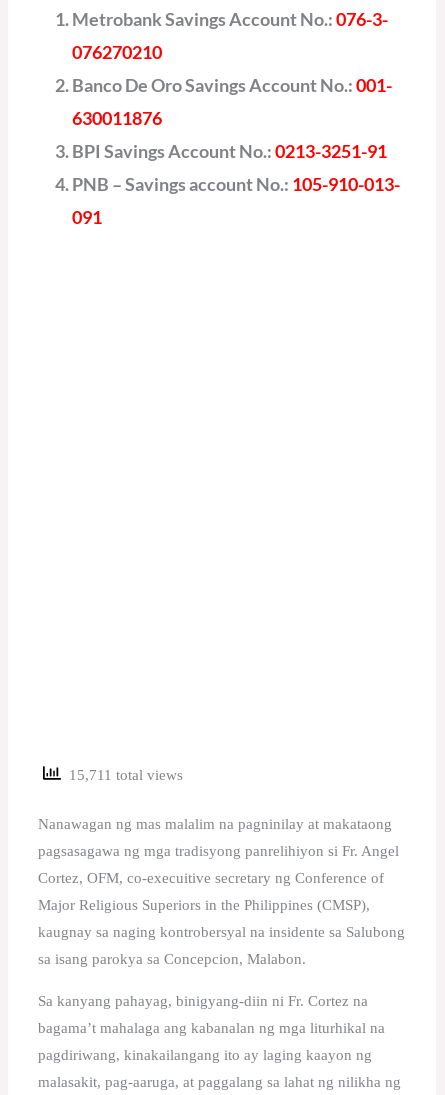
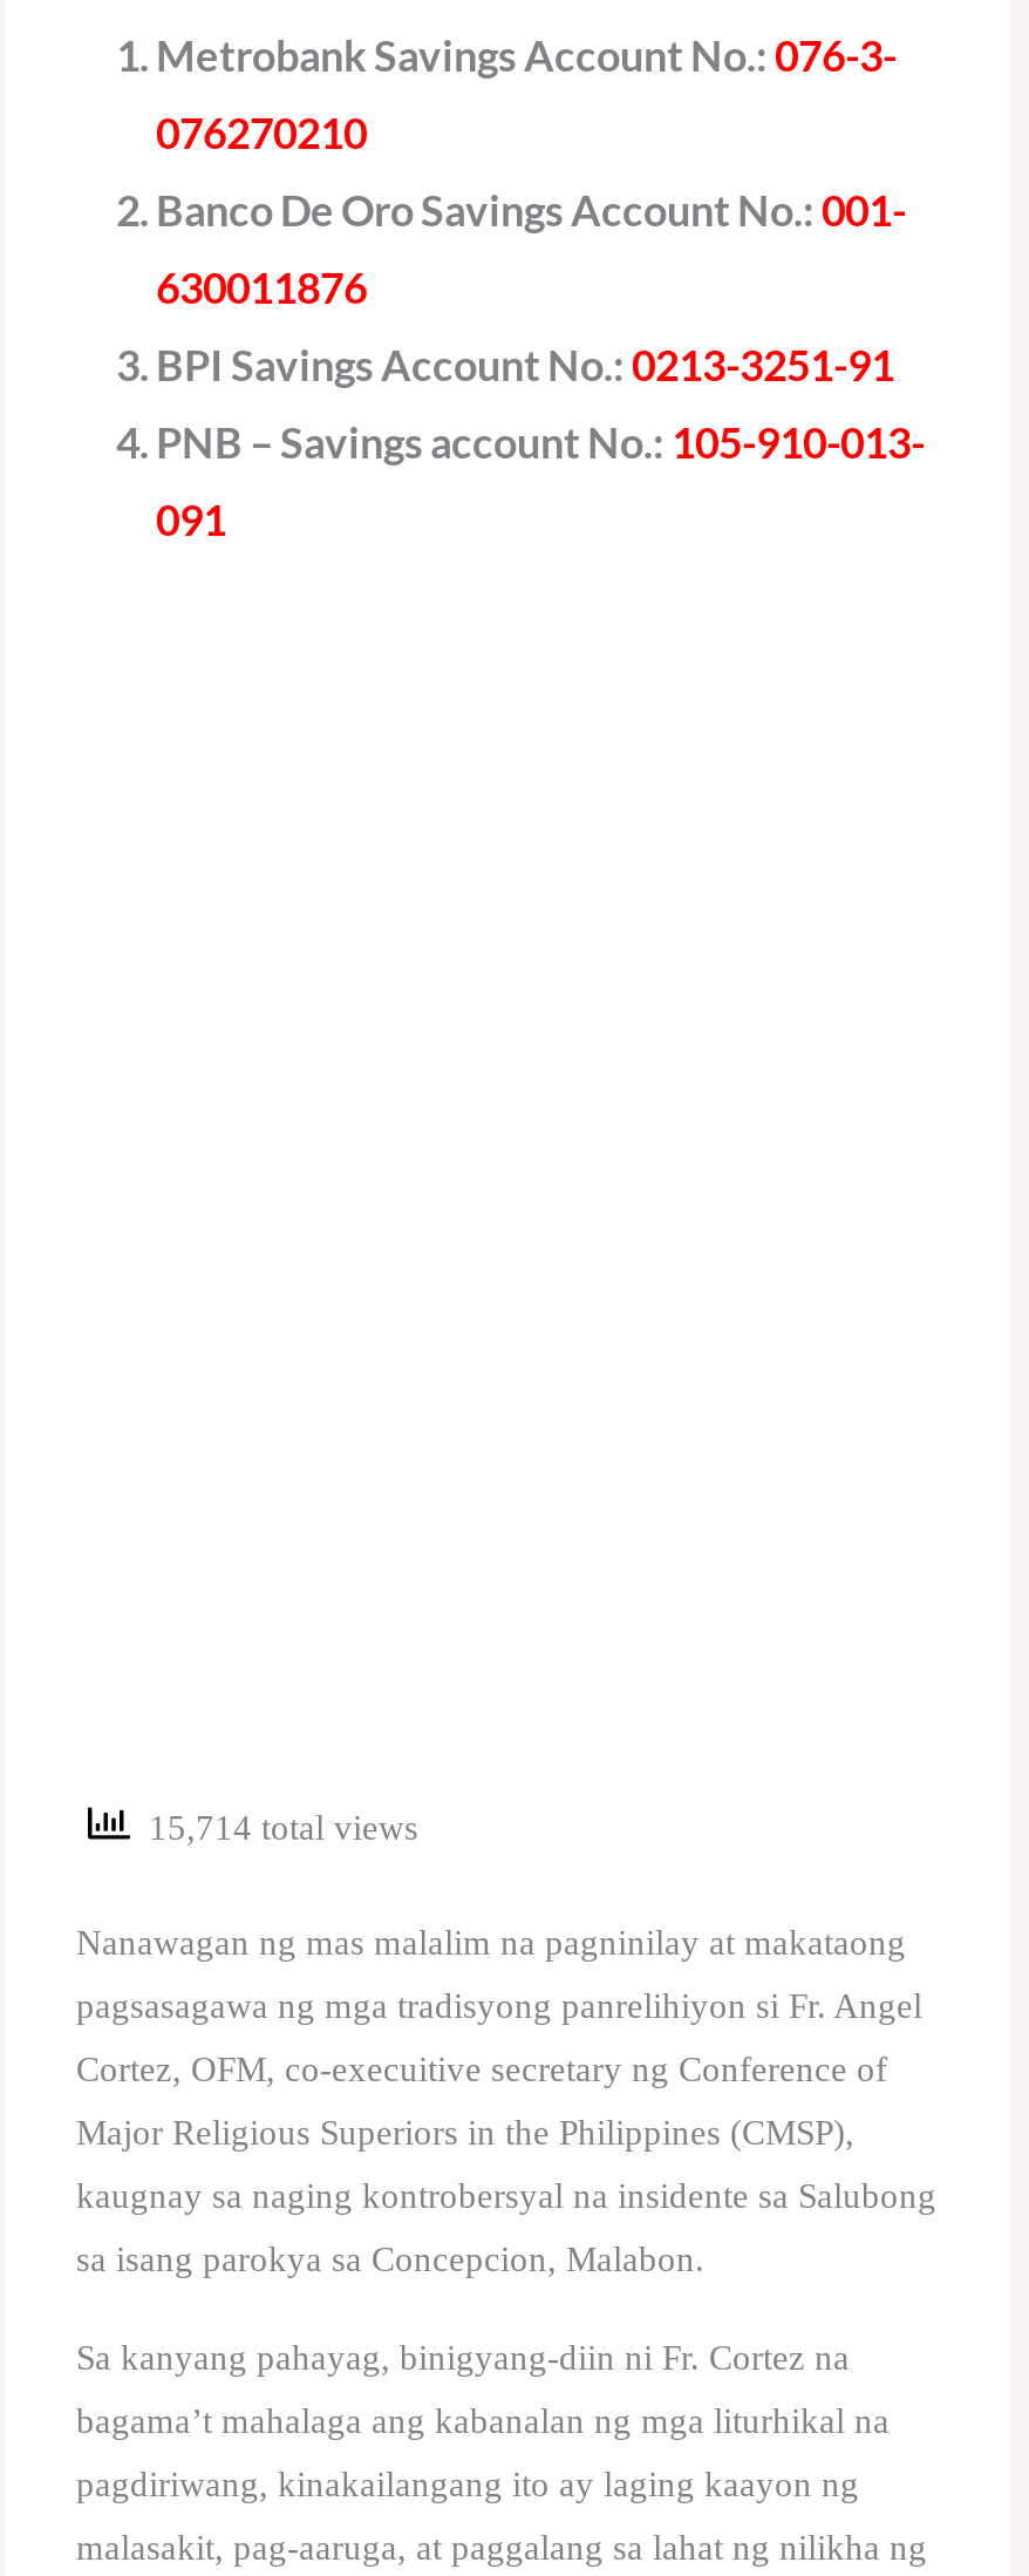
[61,767,183,783] 15,711 total views -> [130,1810,418,1848] 15,714 total views

